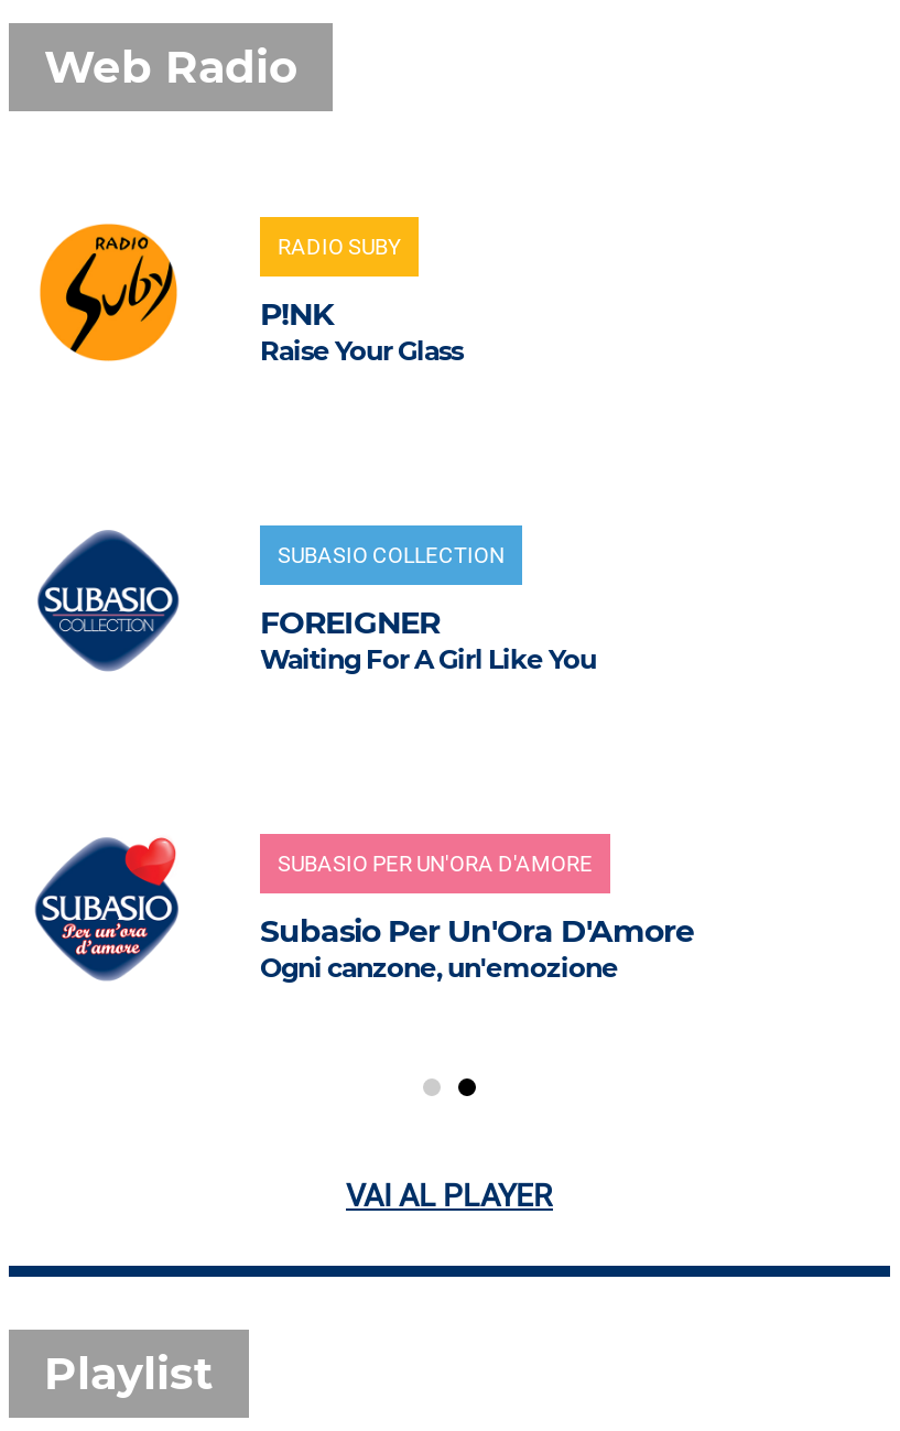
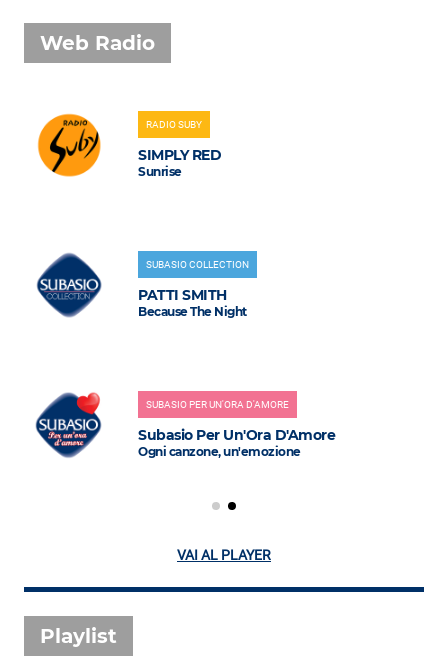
[260,295,463,367] P!NK | Raise Your Glass -> [138,146,221,179] SIMPLY RED | Sunrise
[260,603,596,676] FOREIGNER | Waiting For A Girl Like You -> [138,286,246,319] PATTI SMITH | Because The Night

